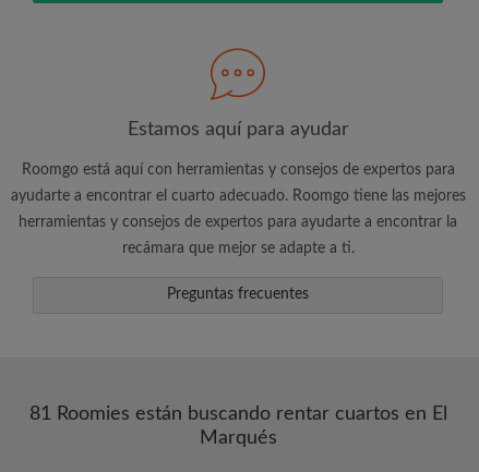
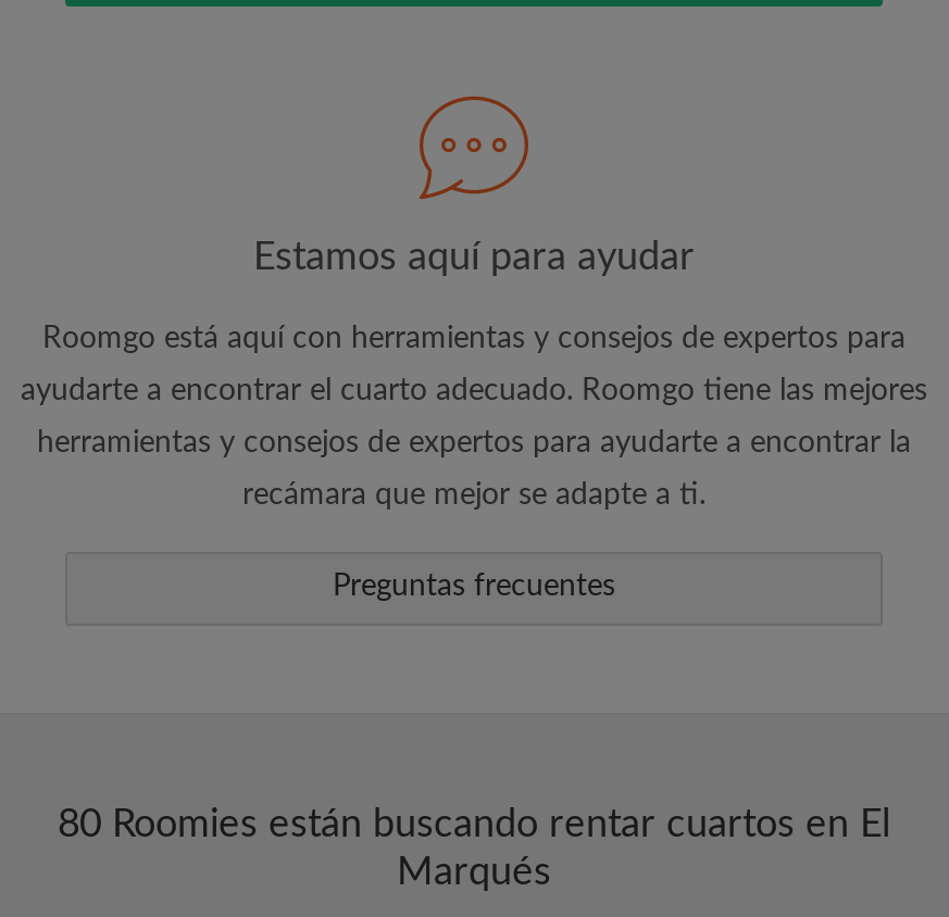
[29,404,447,424] 81 Roomies están buscando rentar cuartos en El -> [58,806,890,845] 80 Roomies están buscando rentar cuartos en El

